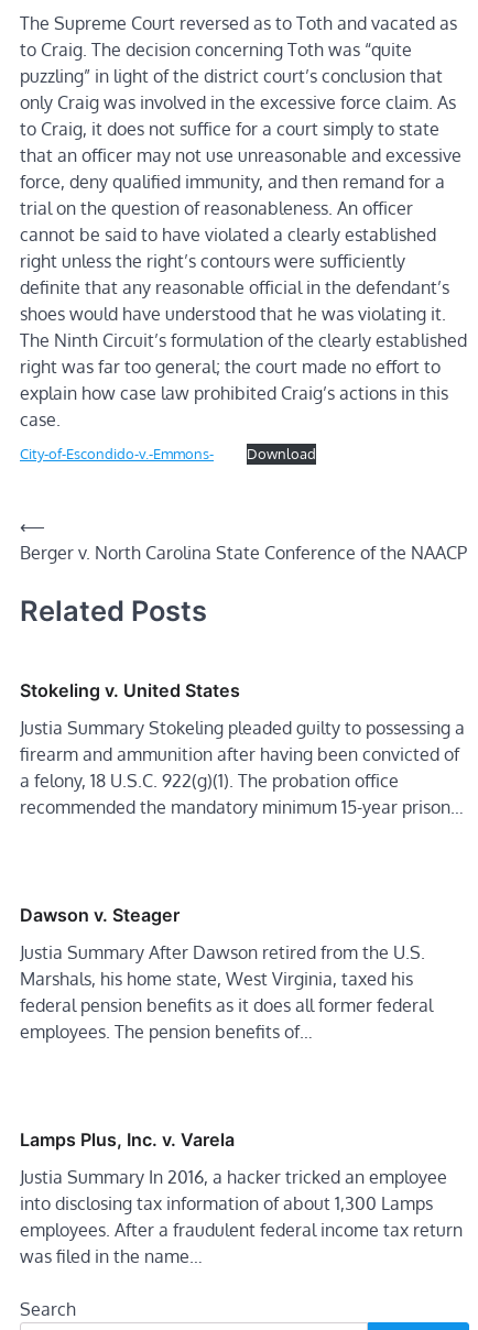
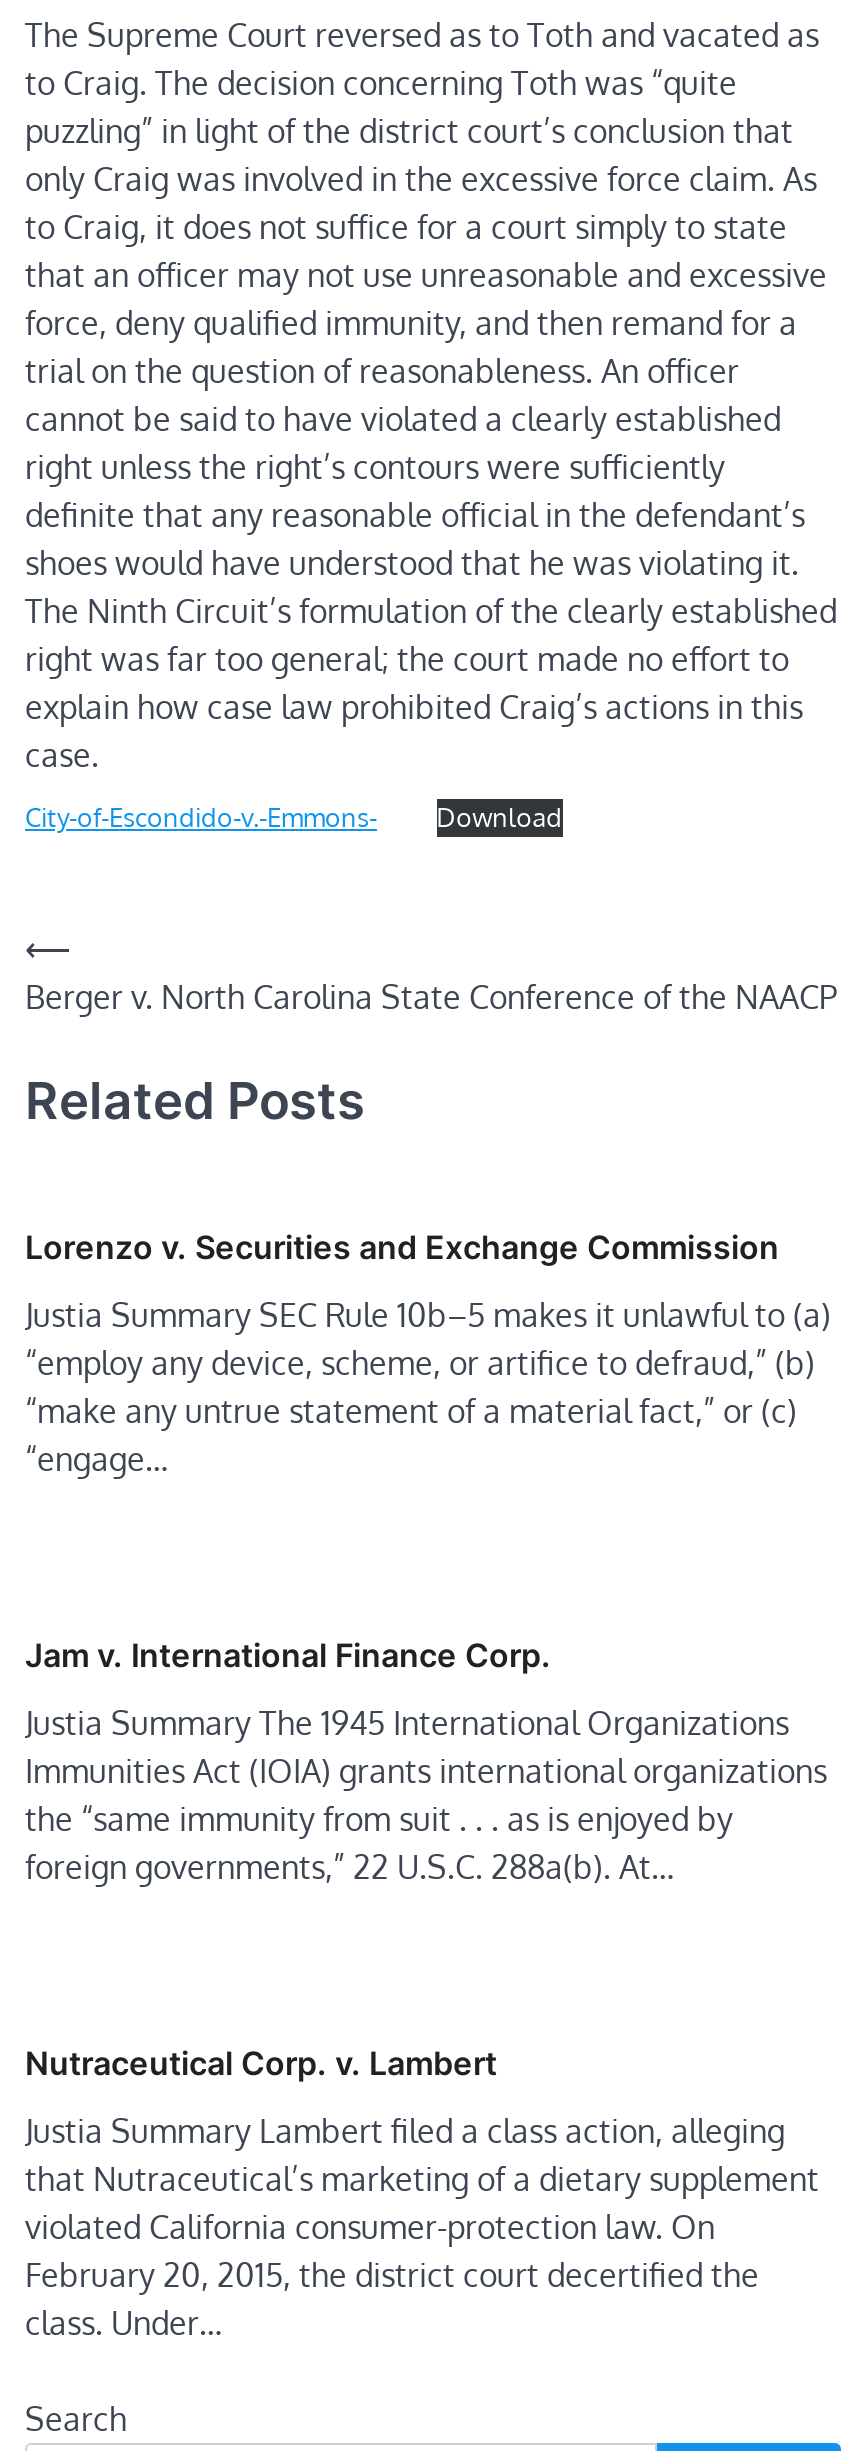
[20,679,240,701] Stokeling v. United States -> [25,1227,779,1267] Lorenzo v. Securities and Exchange Commission
[20,717,465,818] Justia Summary Stokeling pleaded guilty to possessing a | firearm and ammunition after having been convicted of | a felony, 18 U.S.C. 922(g)(1). The probation office | recommended the mandatory minimum 15-year prison… -> [25,1295,831,1479] Justia Summary SEC Rule 10b–5 makes it unlawful to (a) | “employ any device, scheme, or artifice to defraud,” (b) | “make any untrue statement of a material fact,” or (c) | “engage…
[20,904,180,926] Dawson v. Steager -> [25,1635,551,1675] Jam v. International Finance Corp.
[20,941,433,1043] Justia Summary After Dawson retired from the U.S. | Marshals, his home state, West Virginia, taxed his | federal pension benefits as it does all former federal | employees. The pension benefits of… -> [25,1703,827,1887] Justia Summary The 1945 International Organizations | Immunities Act (IOIA) grants international organizations | the “same immunity from suit . . . as is enjoyed by | foreign governments,” 22 U.S.C. 288a(b). At…
[20,1129,235,1151] Lamps Plus, Inc. v. Varela -> [25,2043,497,2083] Nutraceutical Corp. v. Lambert
[20,1166,463,1267] Justia Summary In 2016, a hacker tricked an employee | into disclosing tax information of about 1,300 Lamps | employees. After a fraudulent federal income tax return | was filed in the name… -> [25,2111,819,2343] Justia Summary Lambert filed a class action, alleging | that Nutraceutical’s marketing of a dietary supplement | violated California consumer-protection law. On | February 20, 2015, the district court decertified the | class. Under…

